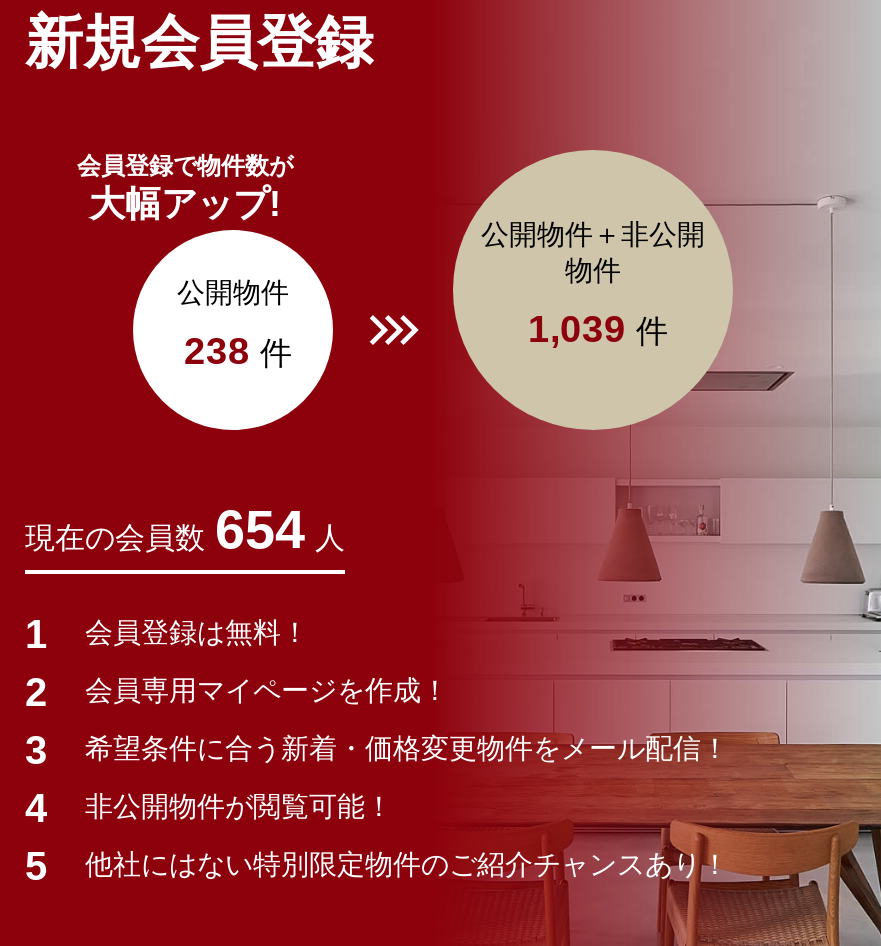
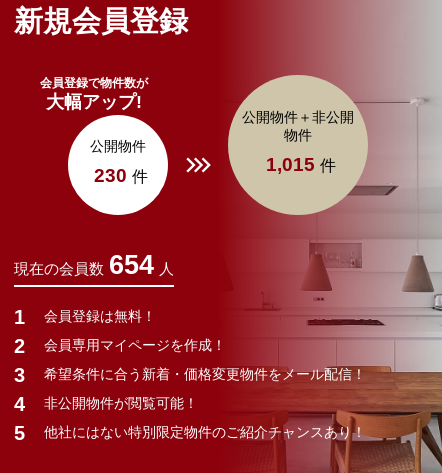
[528,308,668,350] 1,039 件 -> [265,154,335,175] 1,015 件
[184,330,292,372] 238 件 -> [93,165,147,186] 230 件

